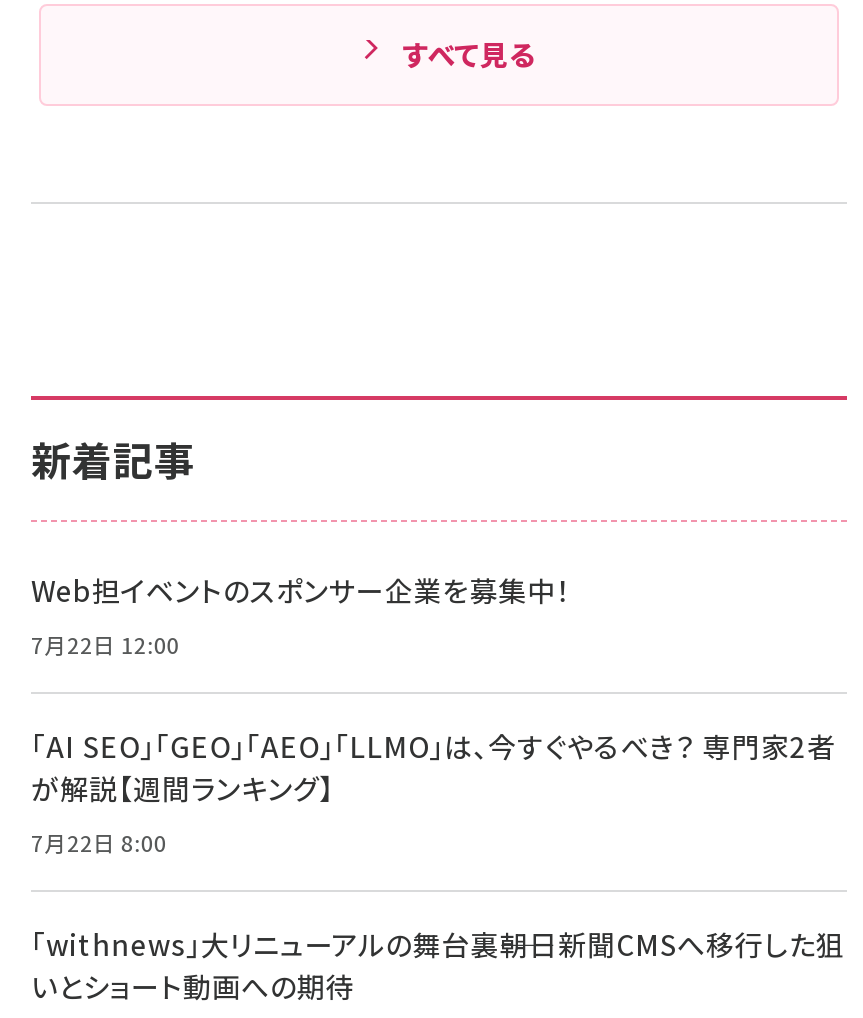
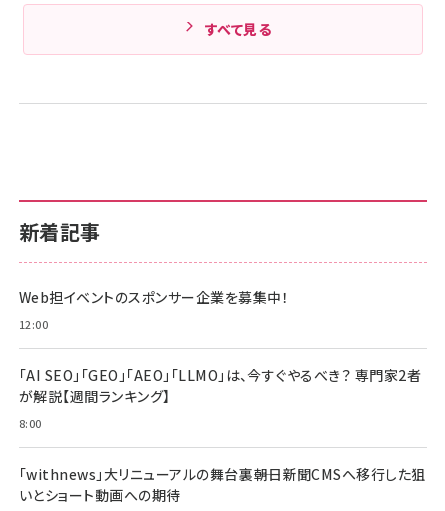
[31,627,180,659] 7月22日 12:00 -> [19,316,48,332] 12:00
[31,825,167,857] 7月22日 8:00 -> [19,415,42,431] 8:00

